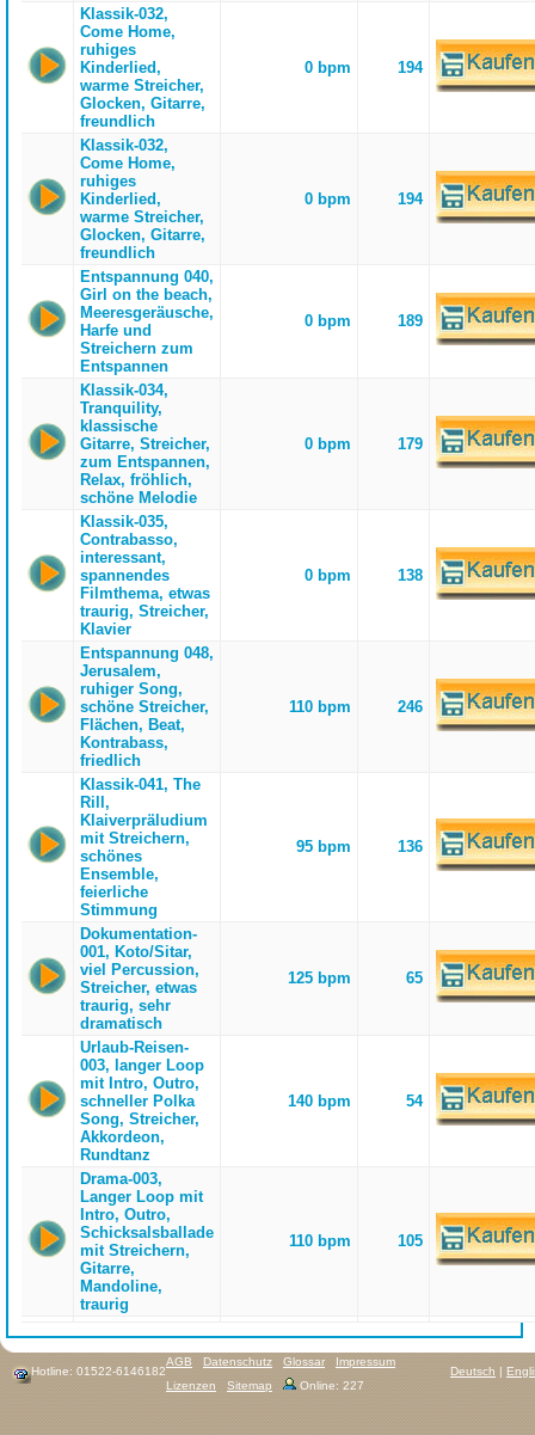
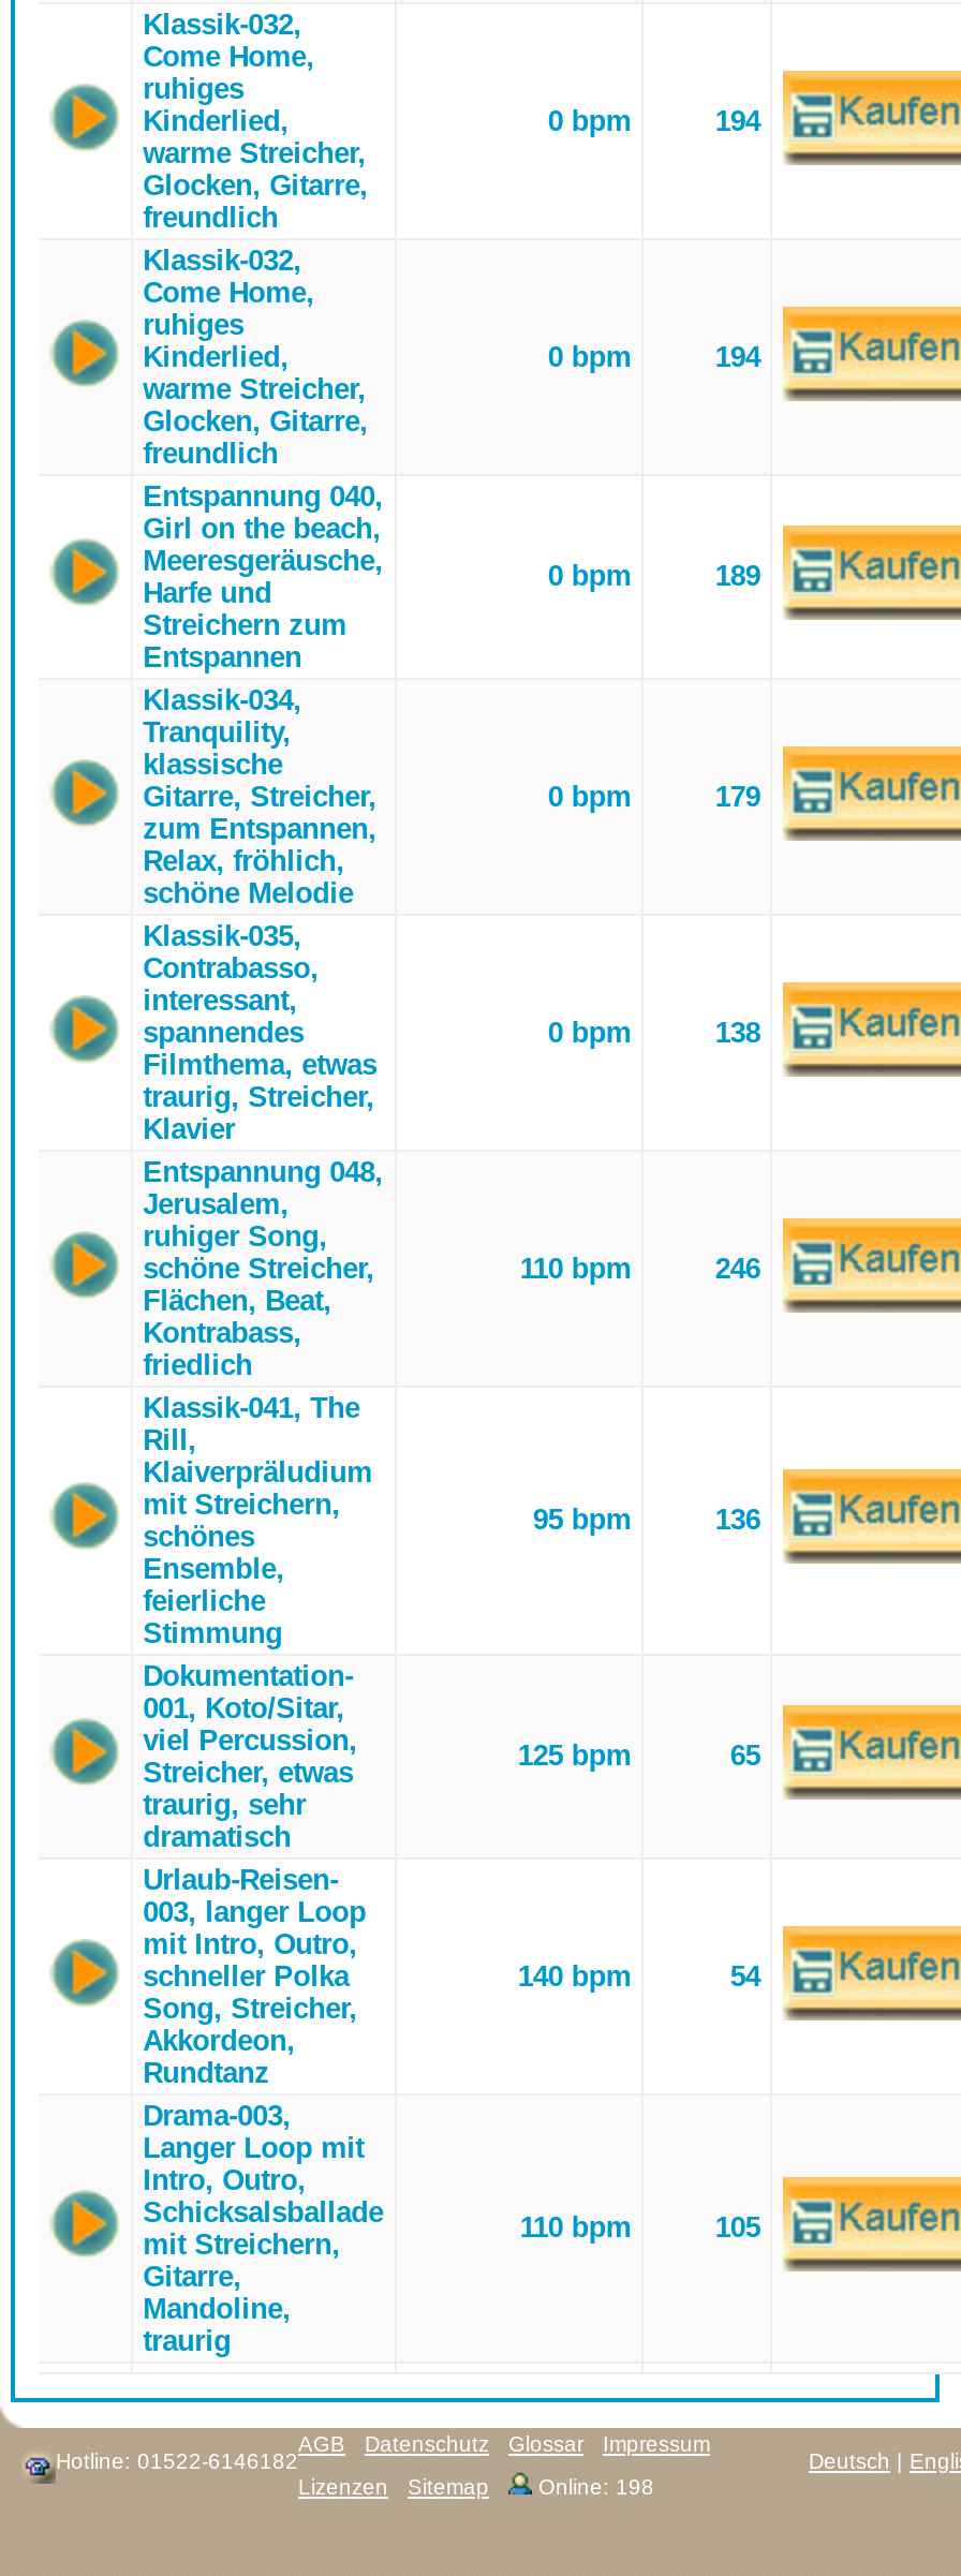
[166,1379,364,1392] Lizenzen Sitemap Online: 227 -> [298,2475,654,2499] Lizenzen Sitemap Online: 198

